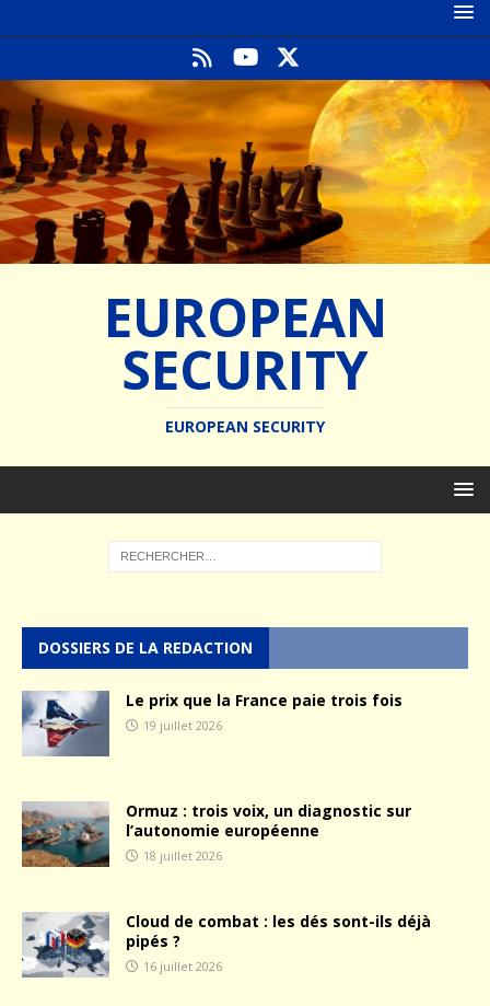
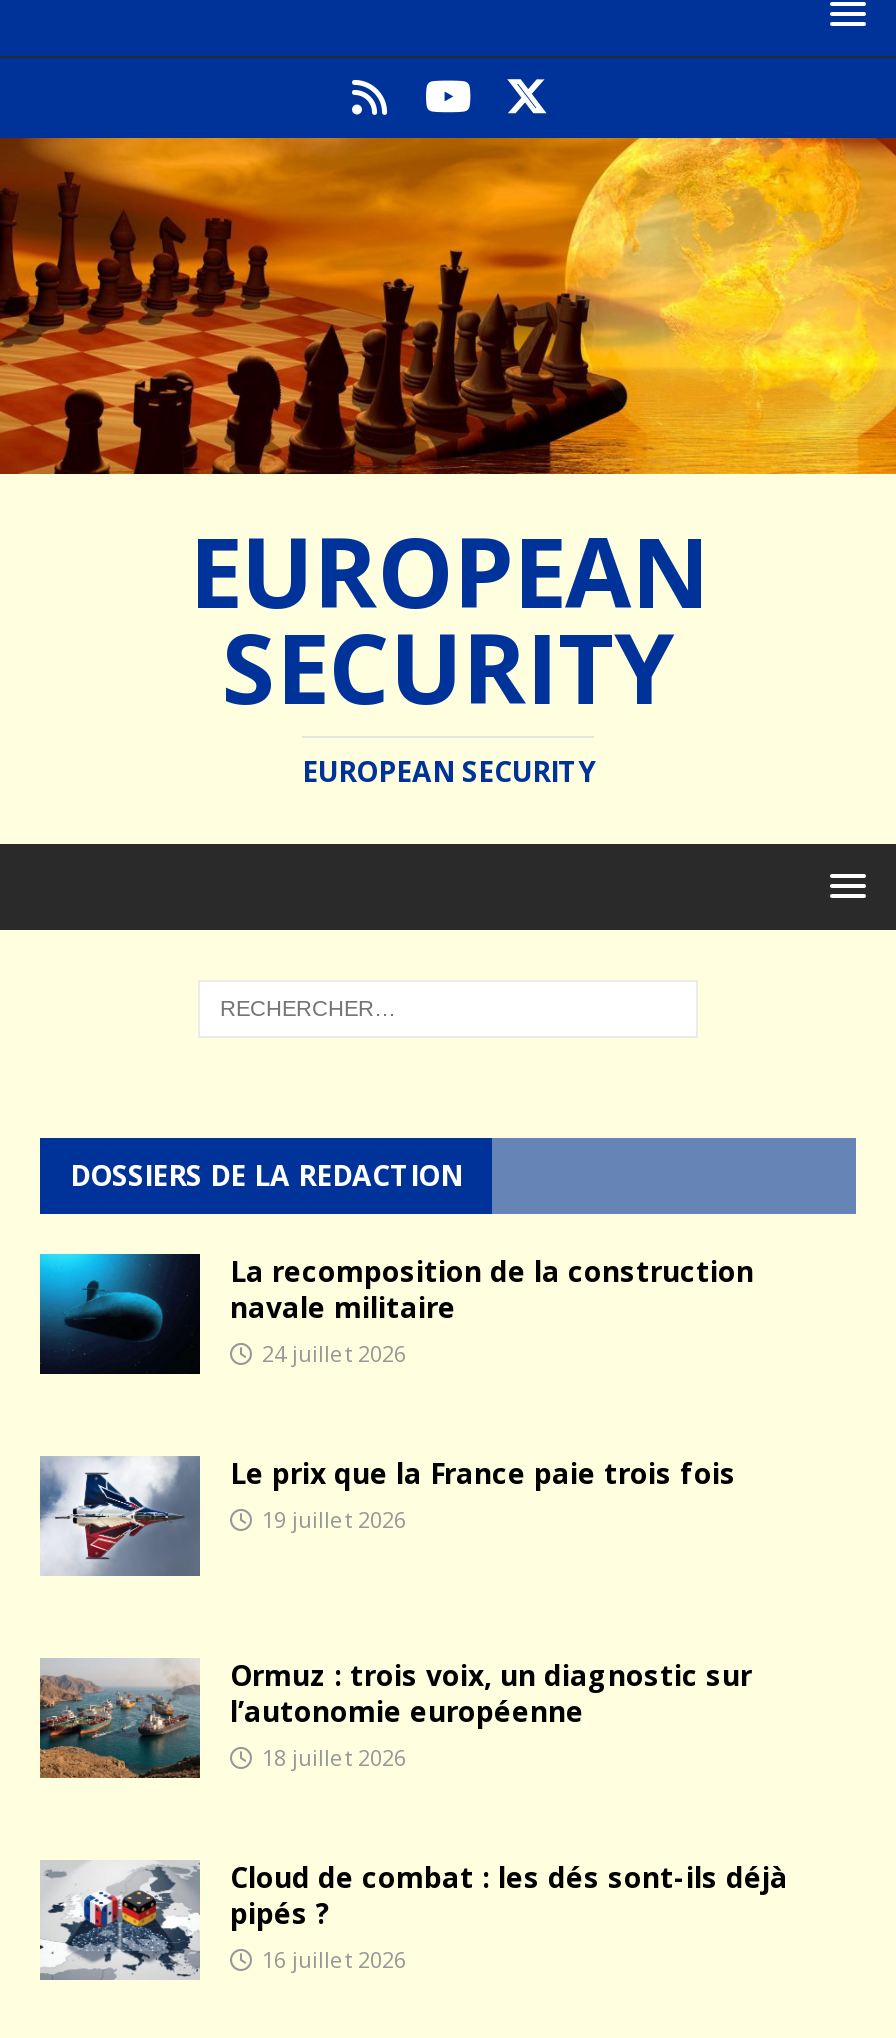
none -> [38,1251,754,1376] [image] | La recomposition de la construction | navale militaire | 24 juillet 2026

